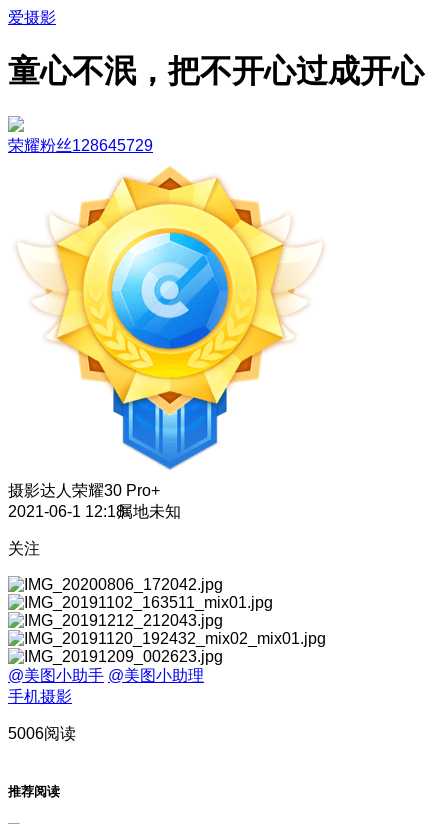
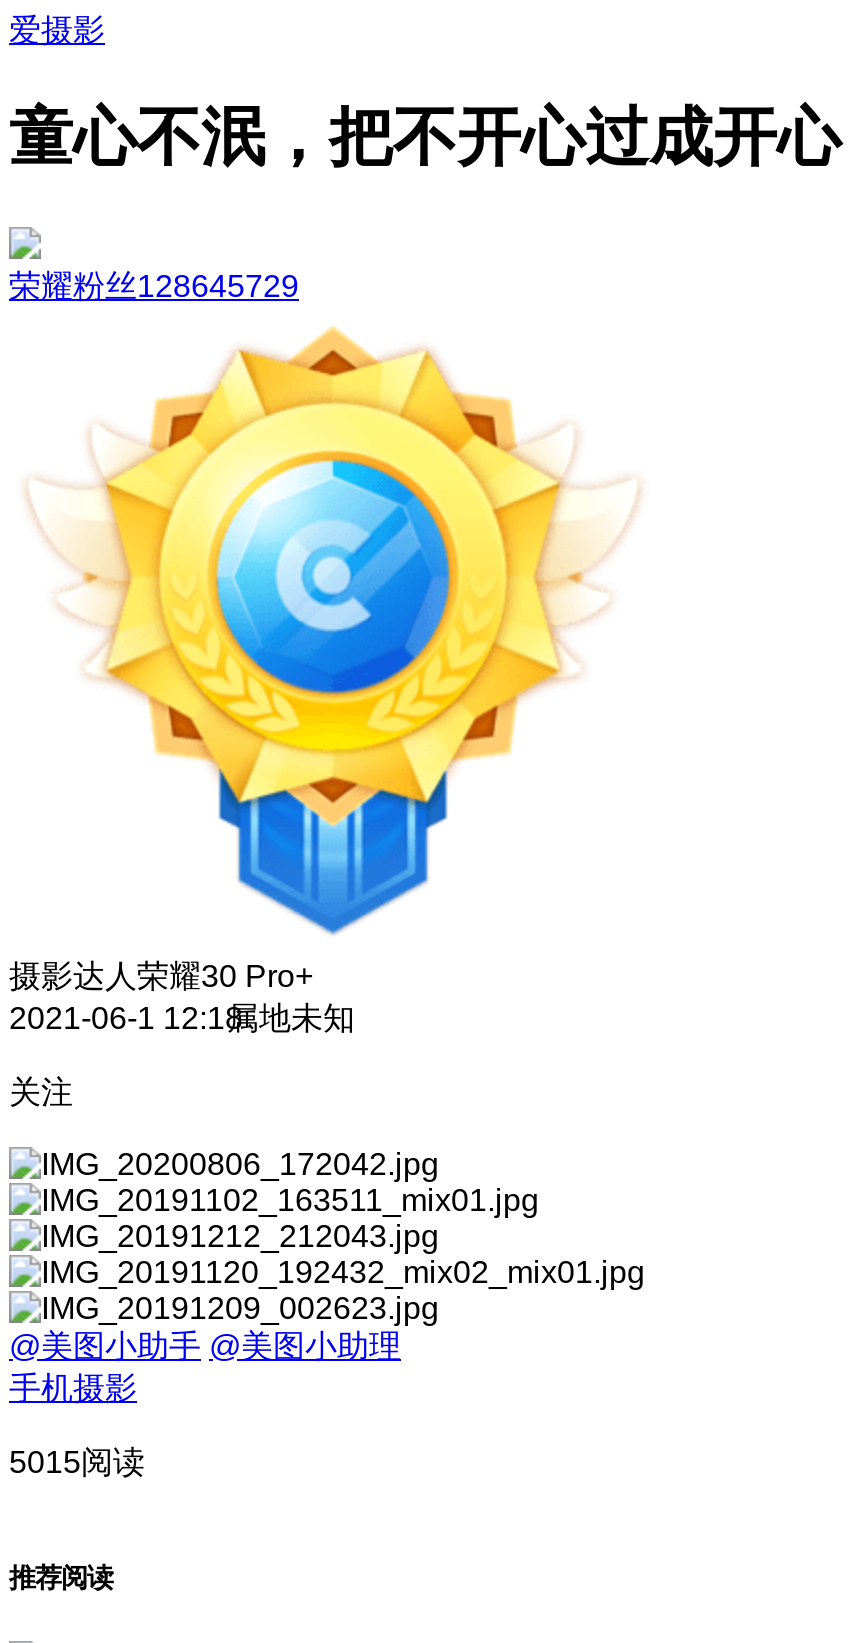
[8,725,76,742] 5006阅读 -> [9,1445,145,1479] 5015阅读

